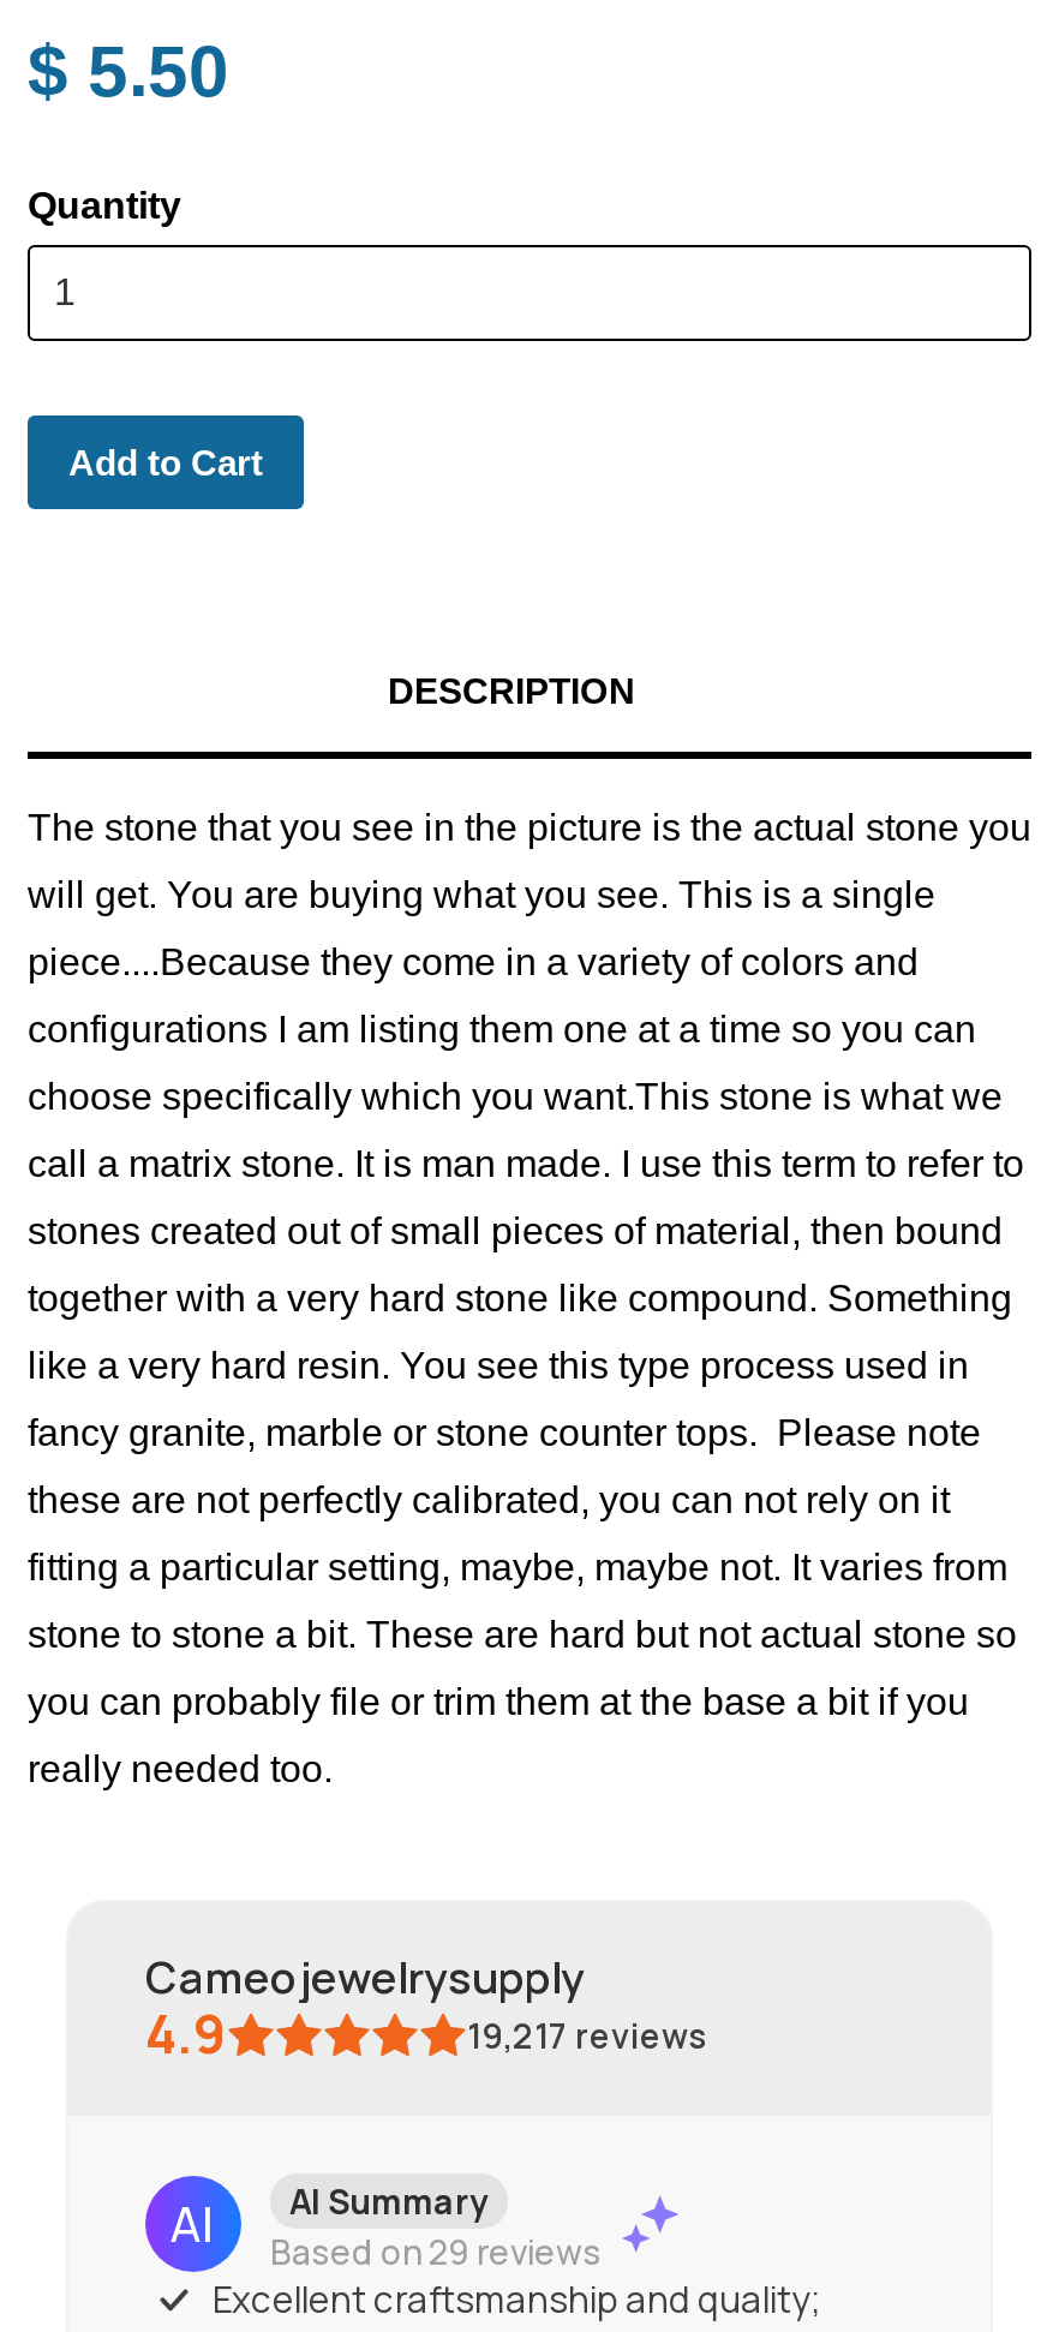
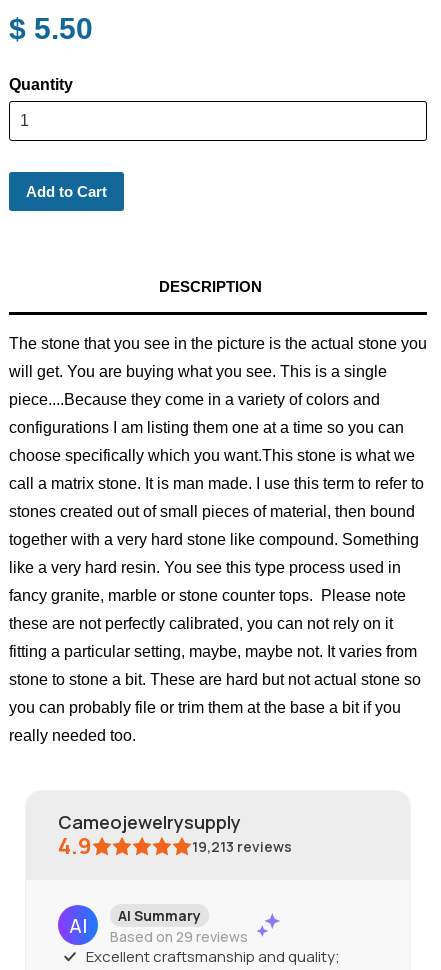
[467,2014,707,2059] 19,217 reviews -> [192,837,292,856] 19,213 reviews

